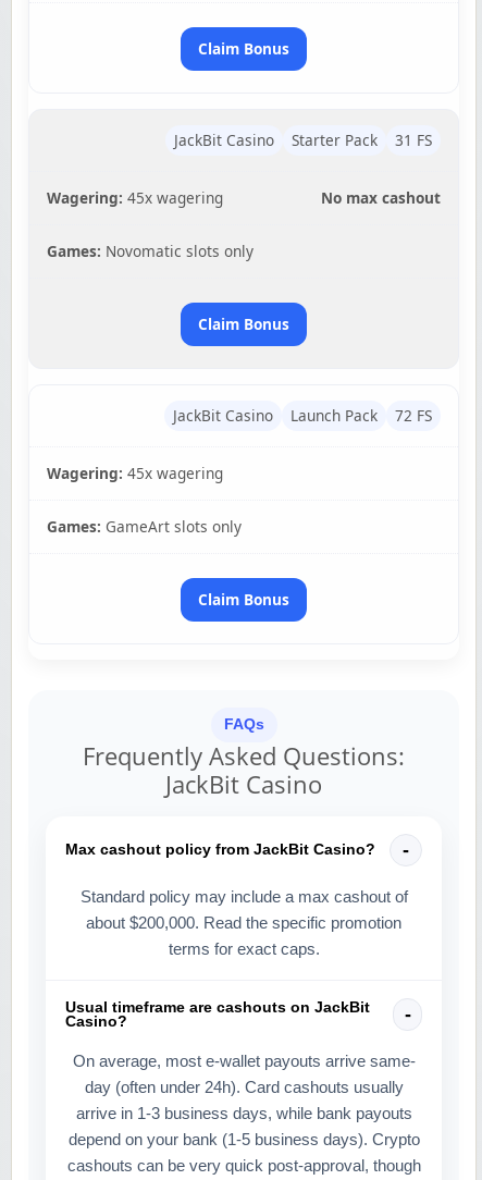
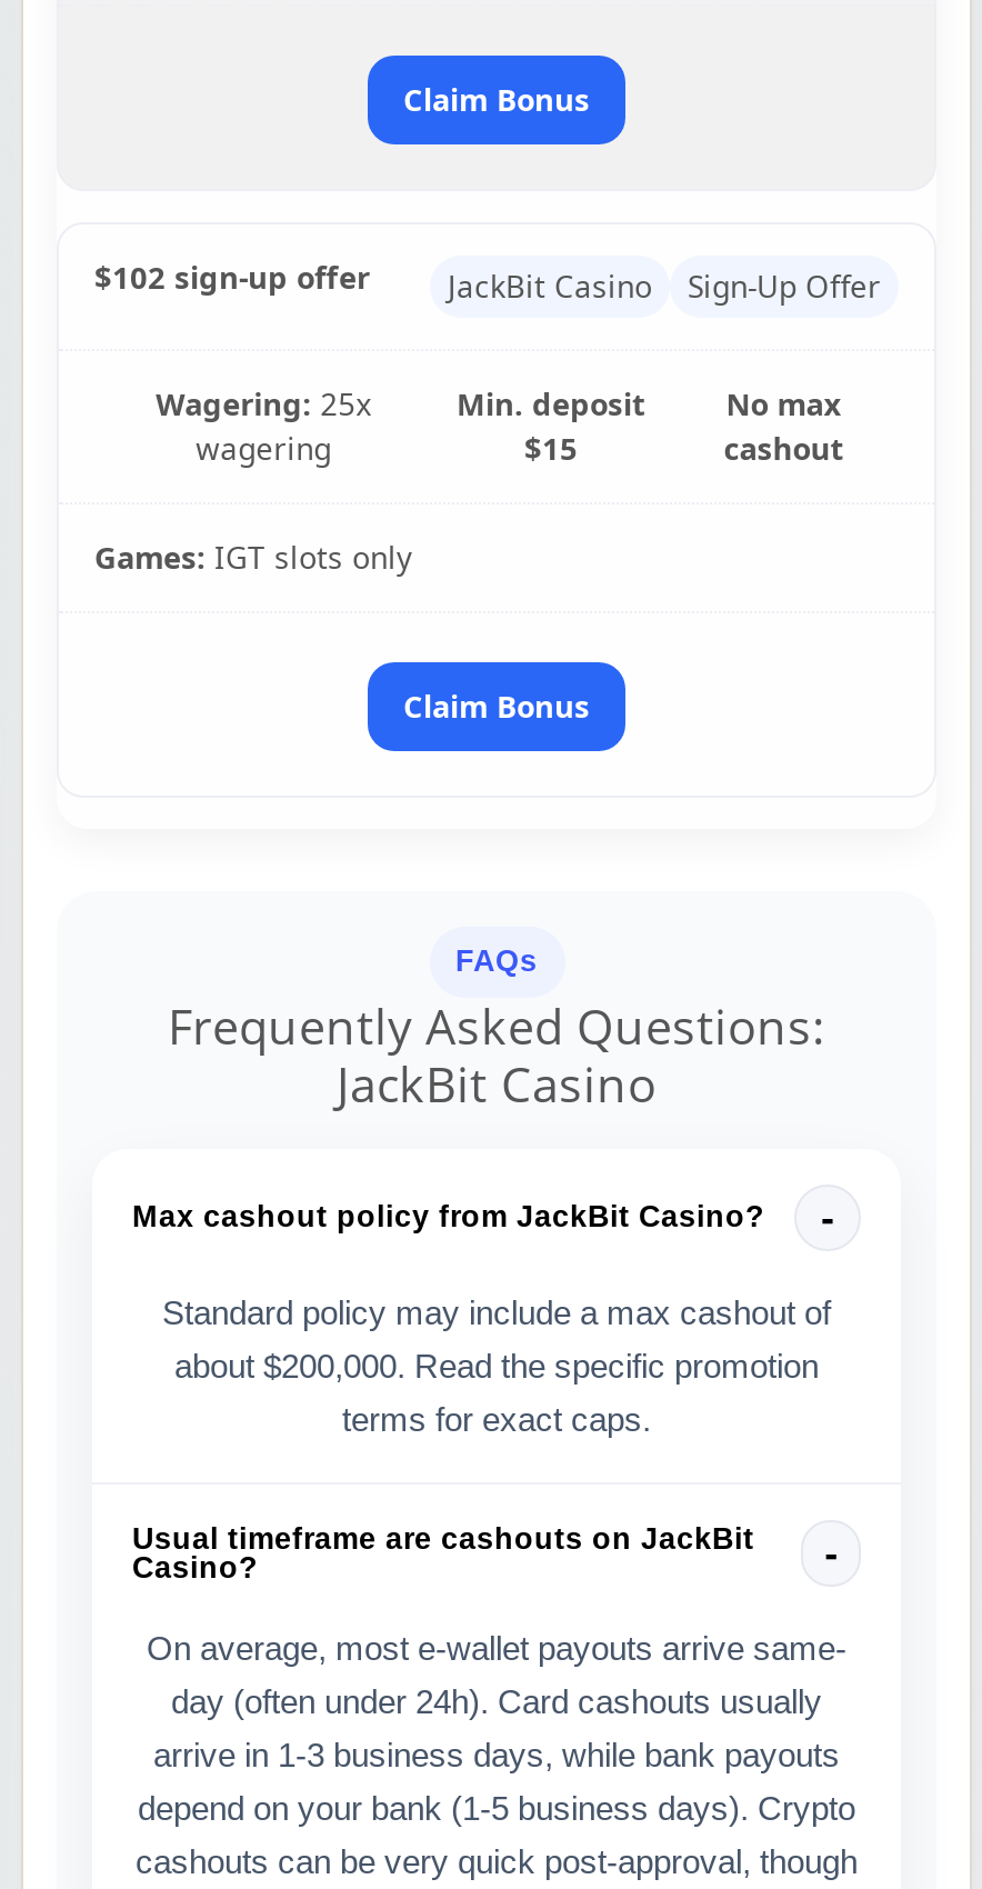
none -> [94,255,370,297] $102 sign-up offer
[47,129,441,261] Starter Pack | 31 FS | Wagering: 45x wagering | No max cashout | Games: Novomatic slots only -> [156,264,881,468] Sign-Up Offer | Wagering: 25x | wagering
[198,313,289,334] Claim Bonus -> [457,382,645,468] Min. deposit | $15
[47,405,432,536] JackBit Casino | Launch Pack | 72 FS | Wagering: 45x wagering | Games: GameArt slots only -> [94,382,844,577] No max | cashout | Games: IGT slots only

